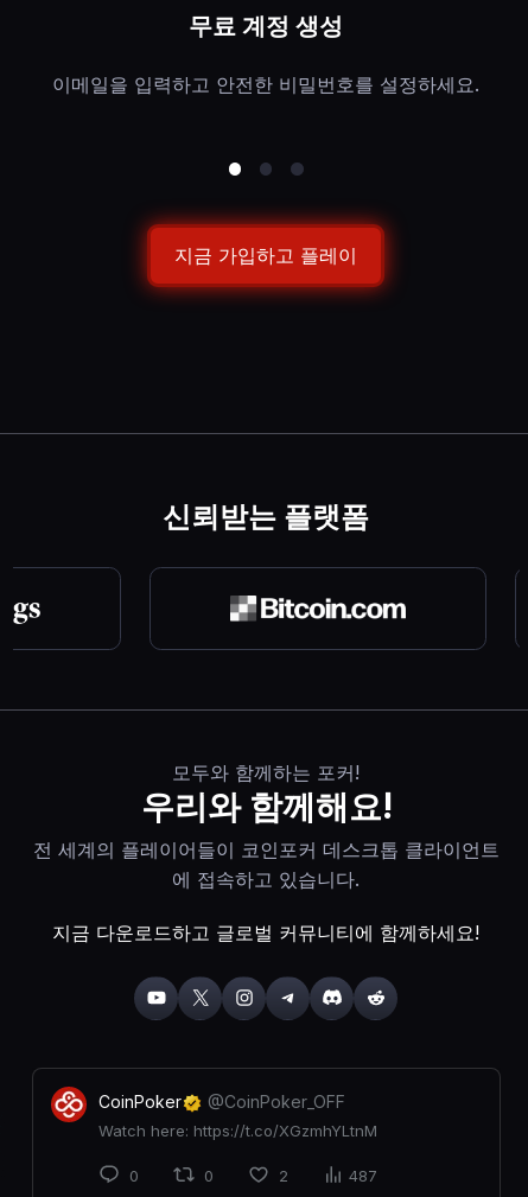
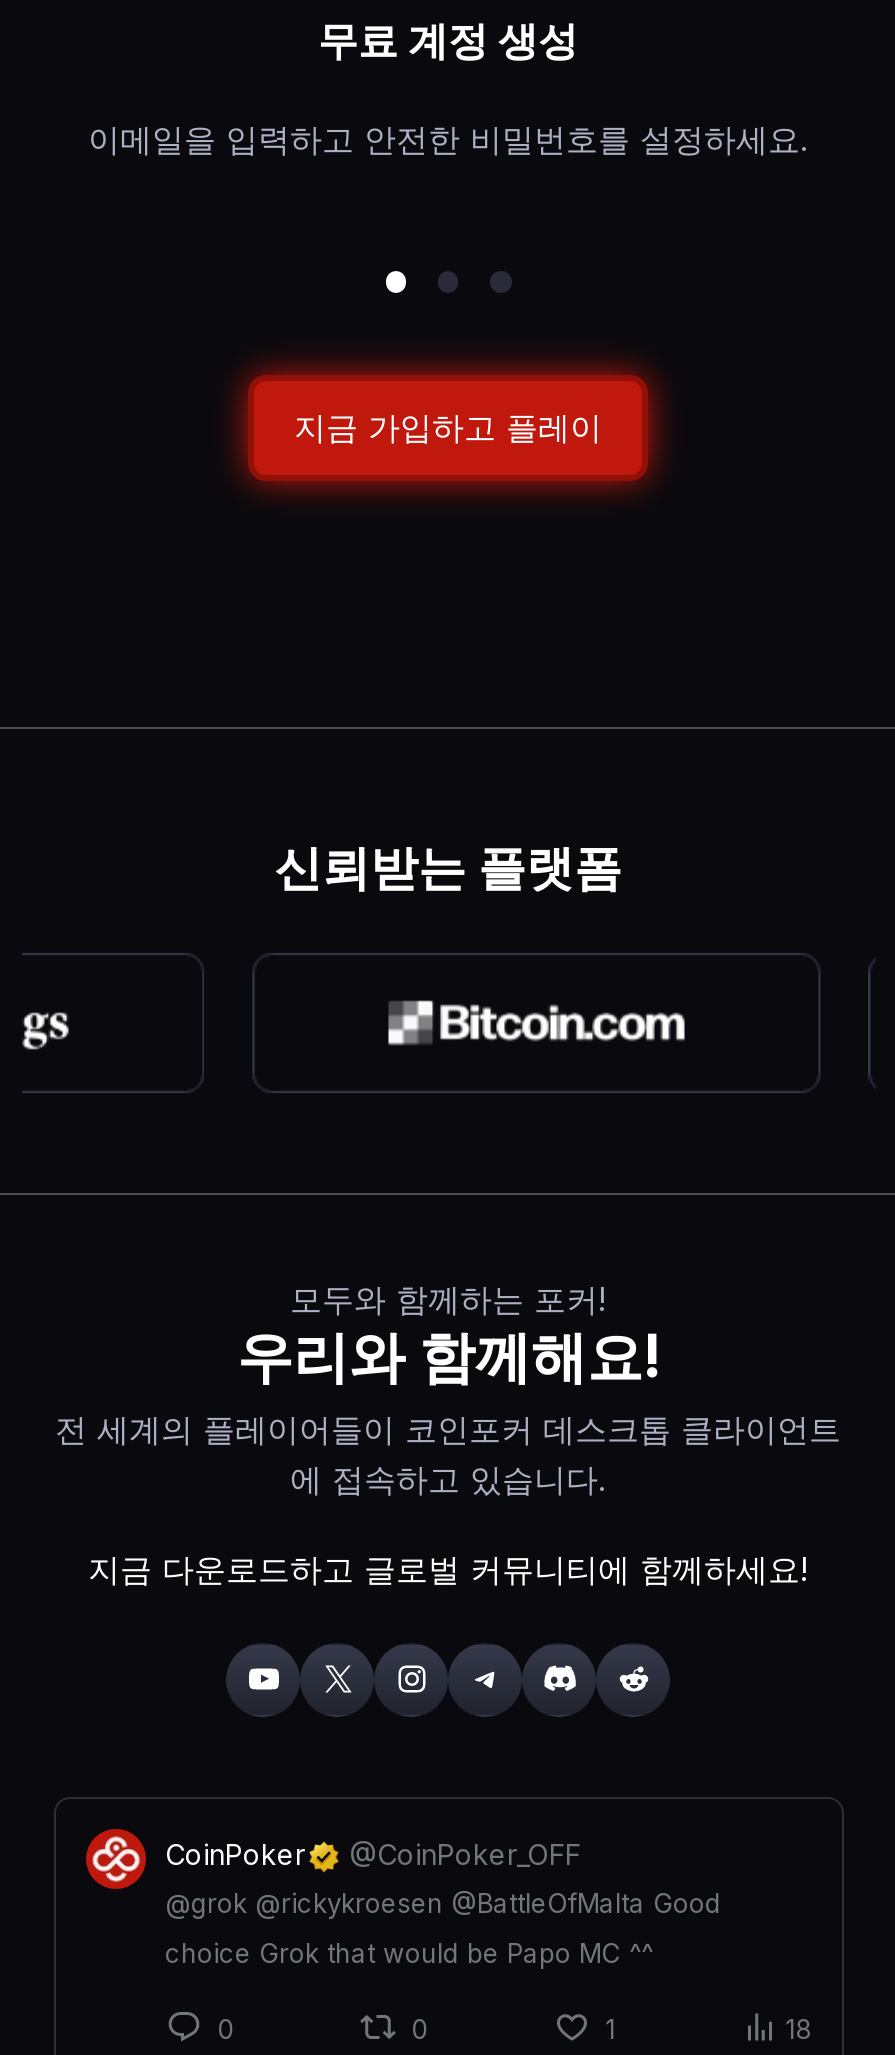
[98,1121,377,1140] Watch here: https://t.co/XGzmhYLtnM -> [165,1886,721,1968] @grok @rickykroesen @BattleOfMalta Good | choice Grok that would be Papo MC ^^
[278,1166,288,1185] 2 -> [605,2012,615,2044] 1
[348,1166,377,1185] 487 -> [785,2012,811,2044] 18

